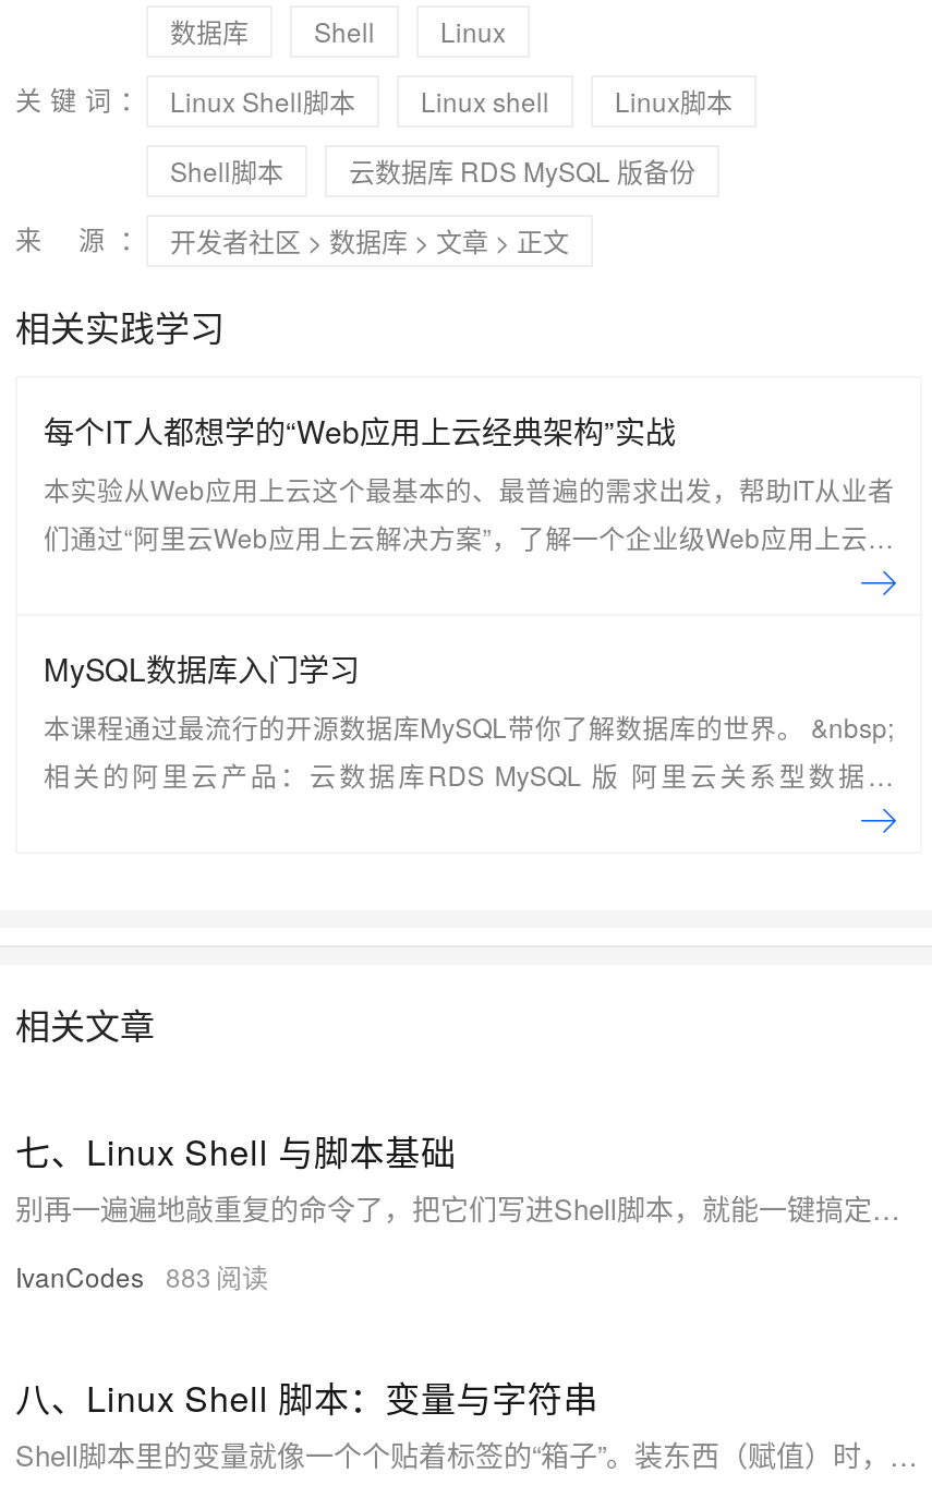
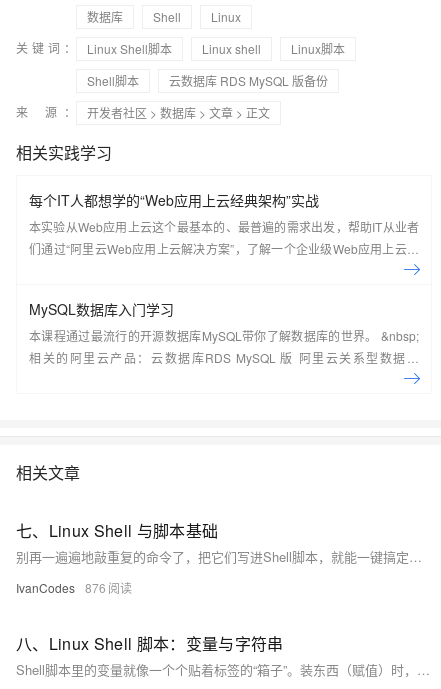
[15,1257,211,1294] IvanCodes 883 -> [16,579,106,596] IvanCodes 876

